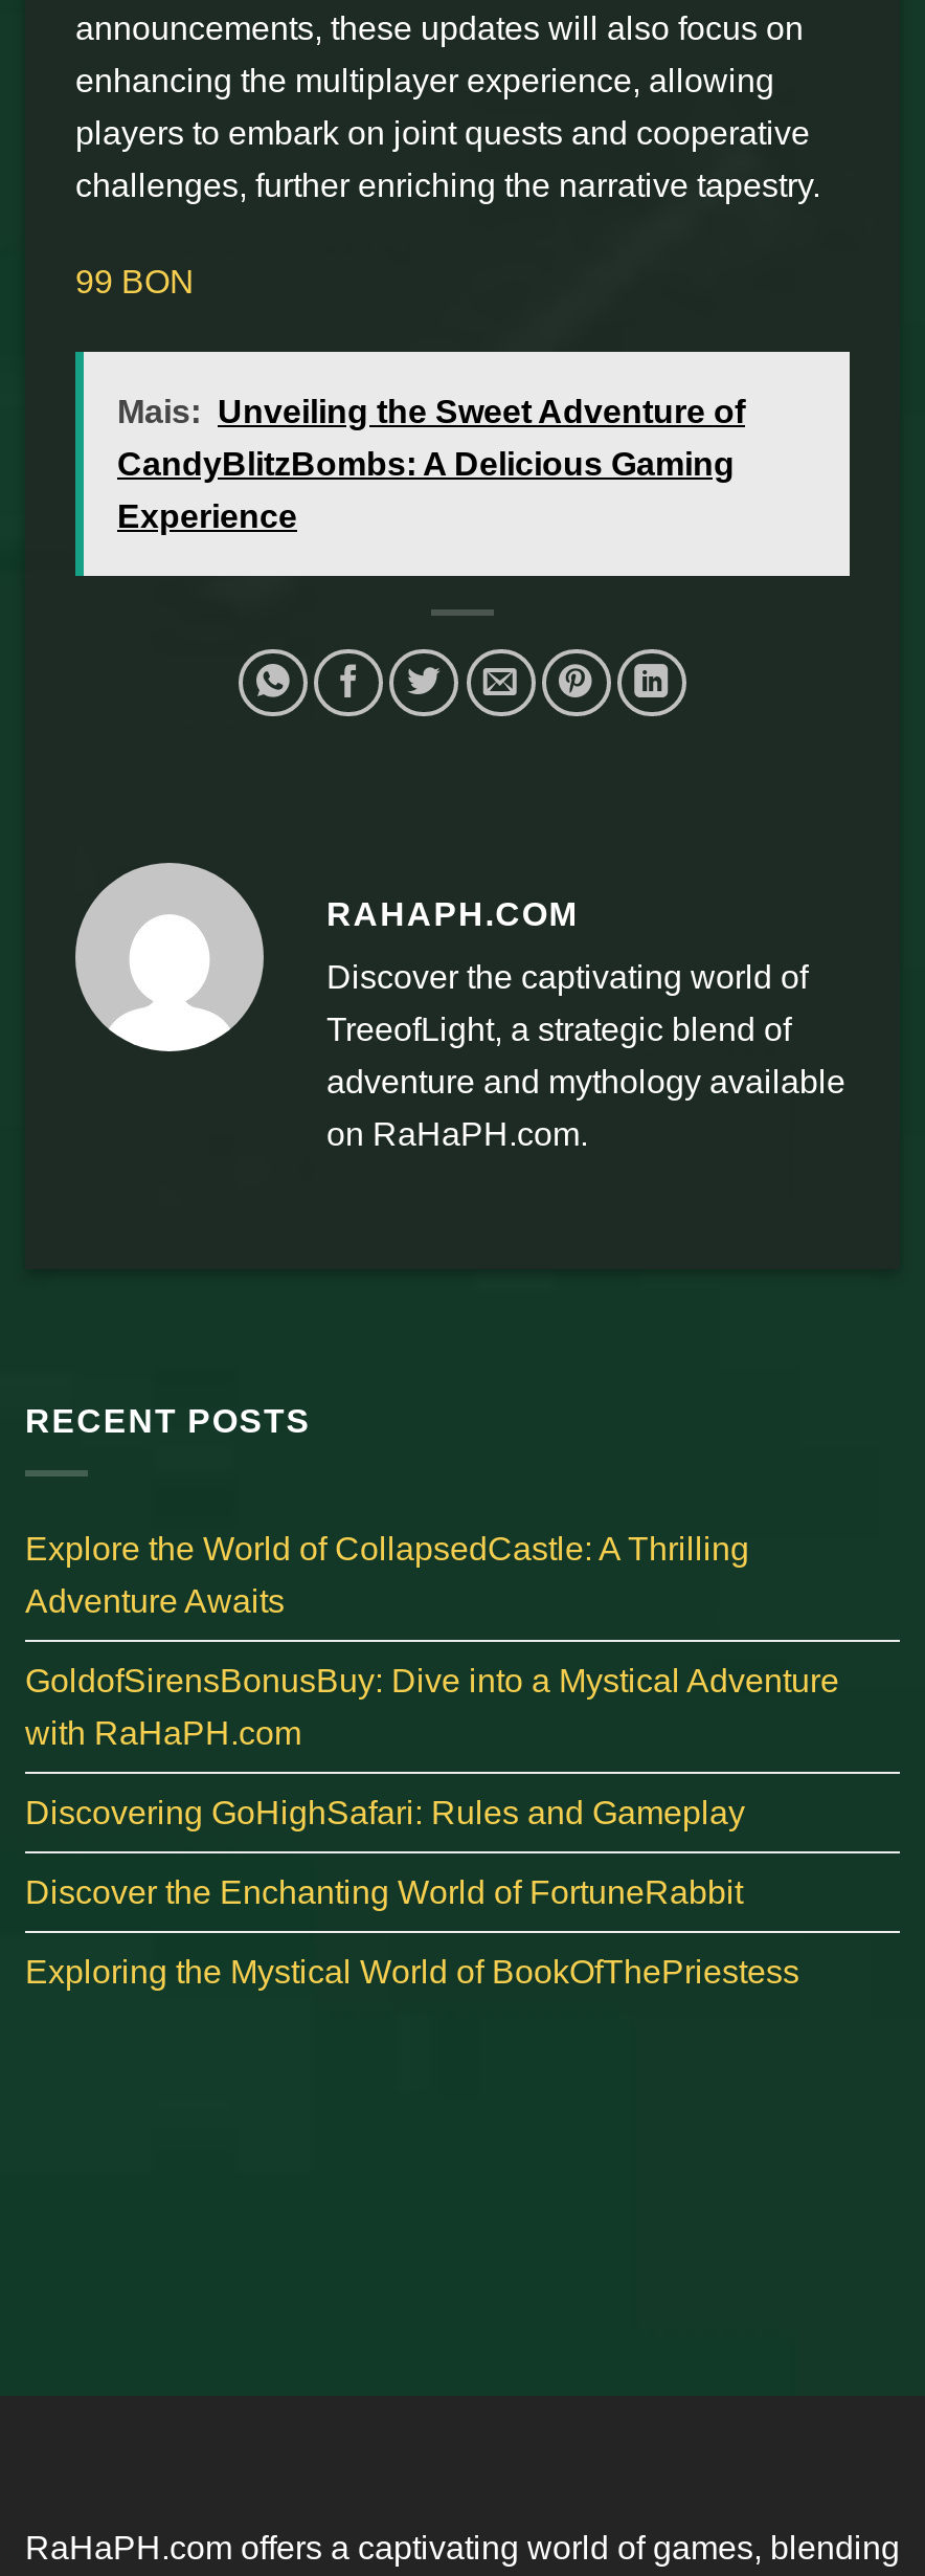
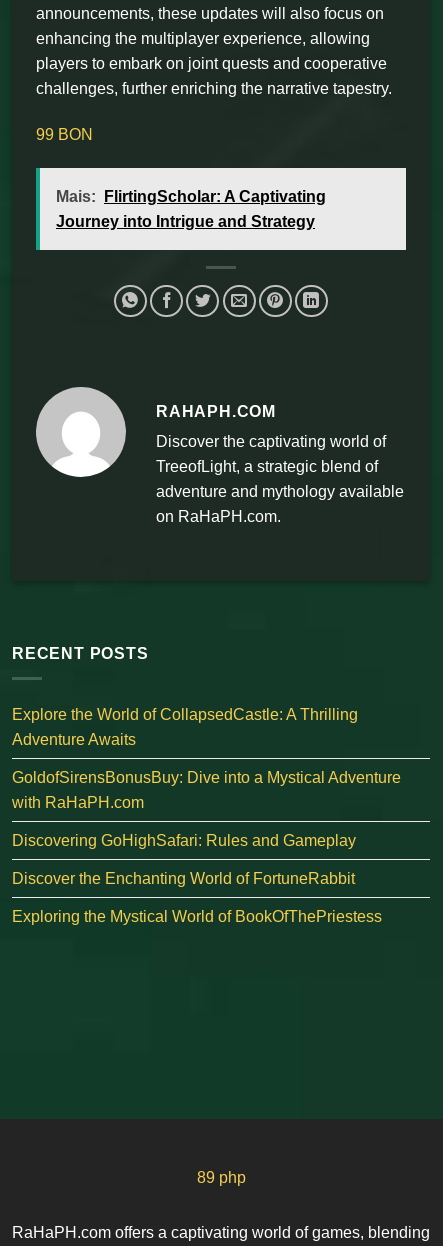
[117,393,745,533] Mais: Unveiling the Sweet Adventure of | CandyBlitzBombs: A Delicious Gaming | Experience -> [56,187,326,229] Mais: FlirtingScholar: A Captivating | Journey into Intrigue and Strategy
moved [239,647,686,718] -> [114,284,328,318]: [image]
moved [25,896,845,1990] -> [12,403,404,925]: RAHAPH.COM | Discover the captivating world of | TreeofLight, a strategic blend of | ... | Discover the Enchanting World of FortuneRabbit | Exploring the Mystical World of BookOfThePriestess
none -> [196,1169,245,1186] 89 php

